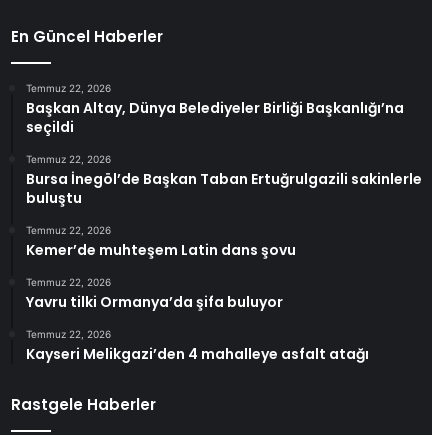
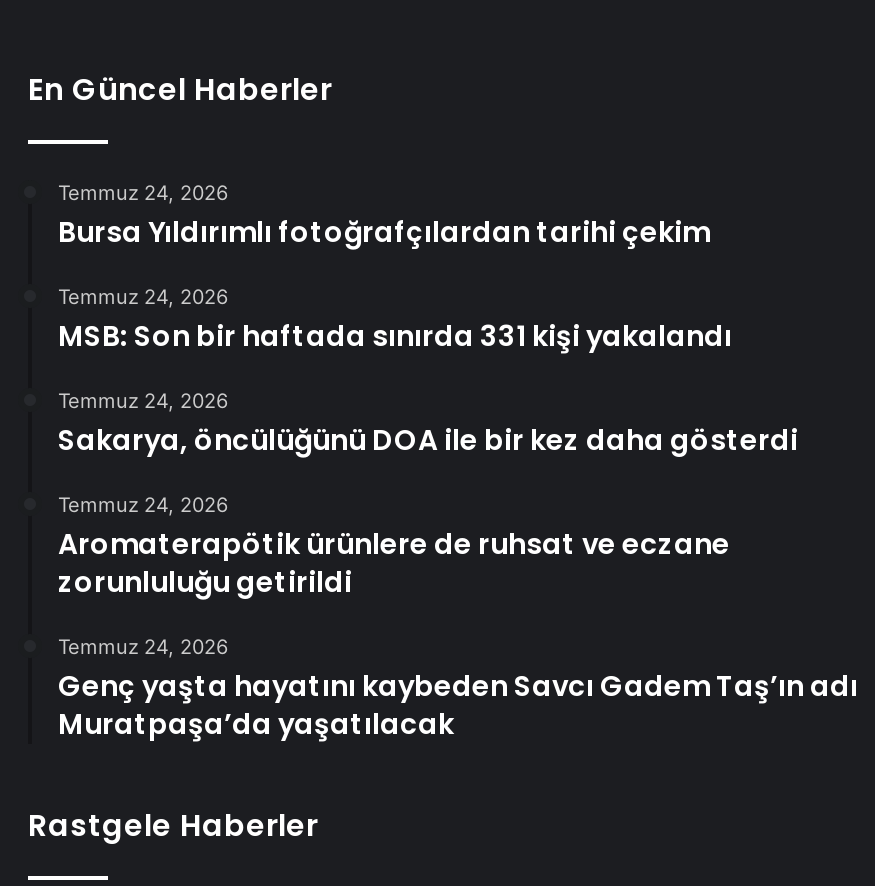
[26,81,404,136] Temmuz 22, 2026 | Başkan Altay, Dünya Belediyeler Birliği Başkanlığı’na | seçildi -> [58,179,710,251] Temmuz 24, 2026 | Bursa Yıldırımlı fotoğrafçılardan tarihi çekim
[26,152,422,207] Temmuz 22, 2026 | Bursa İnegöl’de Başkan Taban Ertuğrulgazili sakinlerle | buluştu -> [58,283,732,355] Temmuz 24, 2026 | MSB: Son bir haftada sınırda 331 kişi yakalandı
[26,223,296,259] Temmuz 22, 2026 | Kemer’de muhteşem Latin dans şovu -> [58,387,798,459] Temmuz 24, 2026 | Sakarya, öncülüğünü DOA ile bir kez daha gösterdi
[26,275,283,311] Temmuz 22, 2026 | Yavru tilki Ormanya’da şifa buluyor -> [58,491,730,601] Temmuz 24, 2026 | Aromaterapötik ürünlere de ruhsat ve eczane | zorunluluğu getirildi
[26,327,369,363] Temmuz 22, 2026 | Kayseri Melikgazi’den 4 mahalleye asfalt atağı -> [58,633,858,743] Temmuz 24, 2026 | Genç yaşta hayatını kaybeden Savcı Gadem Taş’ın adı | Muratpaşa’da yaşatılacak

